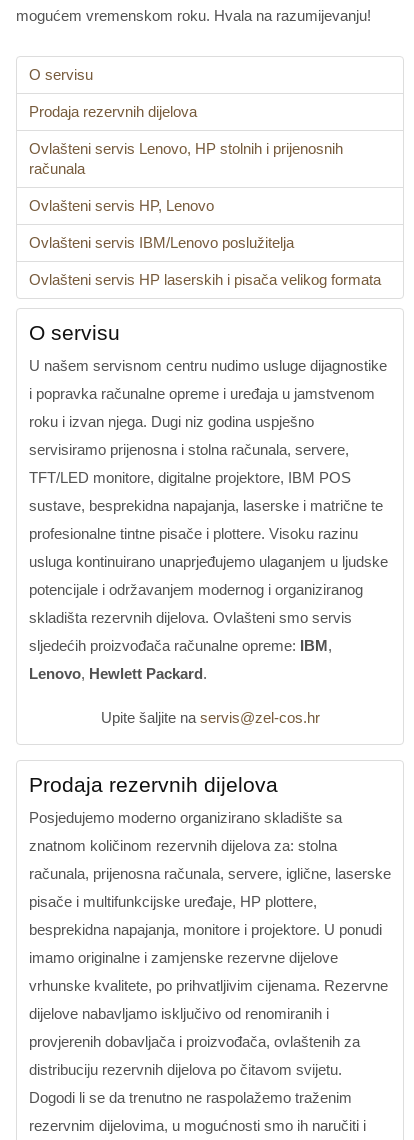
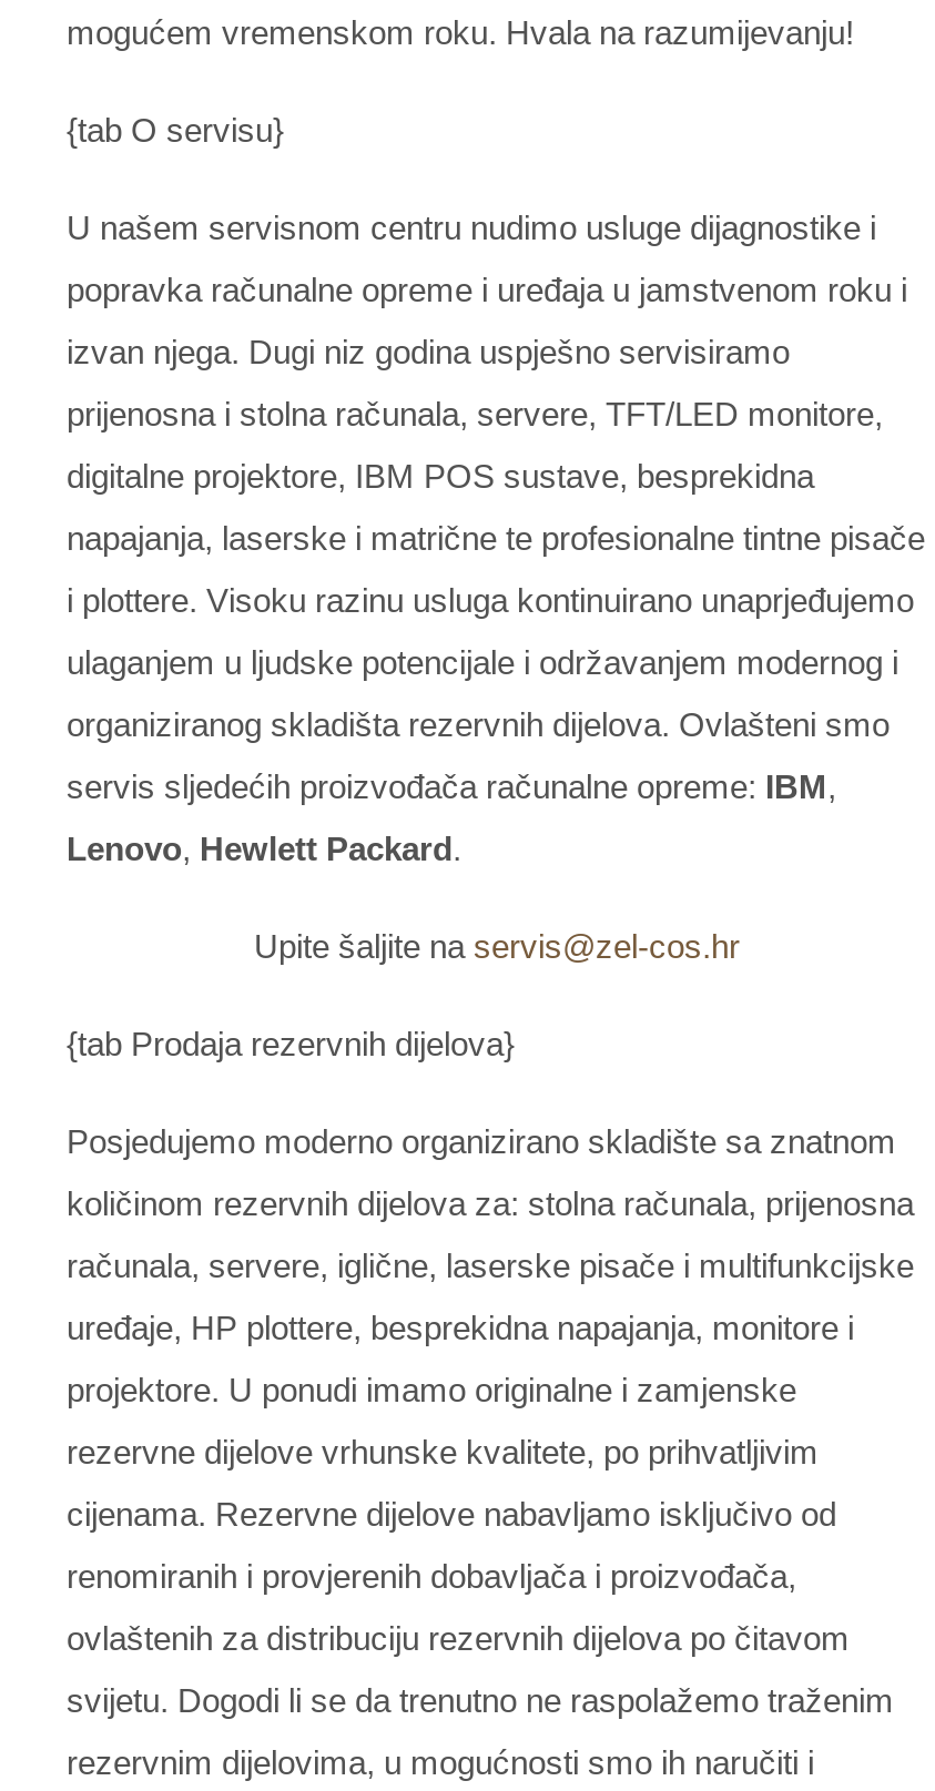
[29,66,388,654] O servisu | Prodaja rezervnih dijelova | Ovlašteni servis Lenovo, HP stolnih i prijenosnih | računala | Ovlašteni servis HP, Lenovo | Ovlašteni servis IBM/Lenovo poslužitelja | Ovlašteni servis HP laserskih i pisača velikog formata | O servisu | U našem servisnom centru nudimo usluge dijagnostike | i popravka računalne opreme i uređaja u jamstvenom | roku i izvan njega. Dugi niz godina uspješno | servisiramo prijenosna i stolna računala, servere, | TFT/LED monitore, digitalne projektore, IBM POS | sustave, besprekidna napajanja, laserske i matrične te | profesionalne tintne pisače i plottere. Visoku razinu | usluga kontinuirano unaprjeđujemo ulaganjem u ljudske | potencijale i održavanjem modernog i organiziranog | skladišta rezervnih dijelova. Ovlašteni smo servis | sljedećih proizvođača računalne opreme: IBM, -> [67,110,925,804] {tab O servisu} | U našem servisnom centru nudimo usluge dijagnostike i | popravka računalne opreme i uređaja u jamstvenom roku i | izvan njega. Dugi niz godina uspješno servisiramo | prijenosna i stolna računala, servere, TFT/LED monitore, | digitalne projektore, IBM POS sustave, besprekidna | napajanja, laserske i matrične te profesionalne tintne pisače | i plottere. Visoku razinu usluga kontinuirano unaprjeđujemo | ulaganjem u ljudske potencijale i održavanjem modernog i | organiziranog skladišta rezervnih dijelova. Ovlašteni smo | servis sljedećih proizvođača računalne opreme: IBM,
[29,773,391,1106] Prodaja rezervnih dijelova | Posjedujemo moderno organizirano skladište sa | znatnom količinom rezervnih dijelova za: stolna | računala, prijenosna računala, servere, iglične, laserske | pisače i multifunkcijske uređaje, HP plottere, | besprekidna napajanja, monitore i projektore. U ponudi | imamo originalne i zamjenske rezervne dijelove | vrhunske kvalitete, po prihvatljivim cijenama. Rezervne | dijelove nabavljamo isključivo od renomiranih i | provjerenih dobavljača i proizvođača, ovlaštenih za | distribuciju rezervnih dijelova po čitavom svijetu. | Dogodi li se da trenutno ne raspolažemo traženim -> [67,1024,914,1718] {tab Prodaja rezervnih dijelova} | Posjedujemo moderno organizirano skladište sa znatnom | količinom rezervnih dijelova za: stolna računala, prijenosna | računala, servere, iglične, laserske pisače i multifunkcijske | uređaje, HP plottere, besprekidna napajanja, monitore i | projektore. U ponudi imamo originalne i zamjenske | rezervne dijelove vrhunske kvalitete, po prihvatljivim | cijenama. Rezervne dijelove nabavljamo isključivo od | renomiranih i provjerenih dobavljača i proizvođača, | ovlaštenih za distribuciju rezervnih dijelova po čitavom | svijetu. Dogodi li se da trenutno ne raspolažemo traženim

